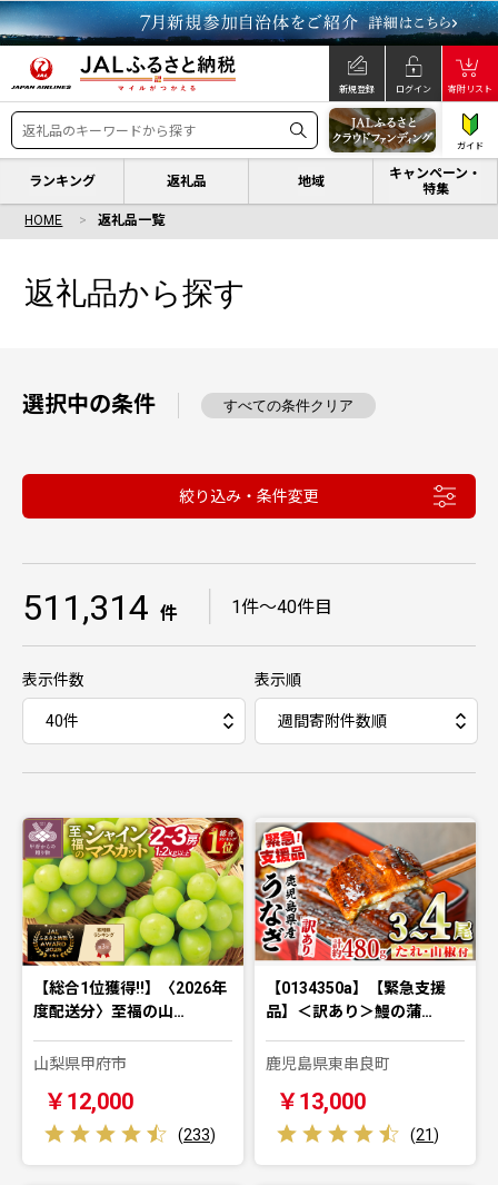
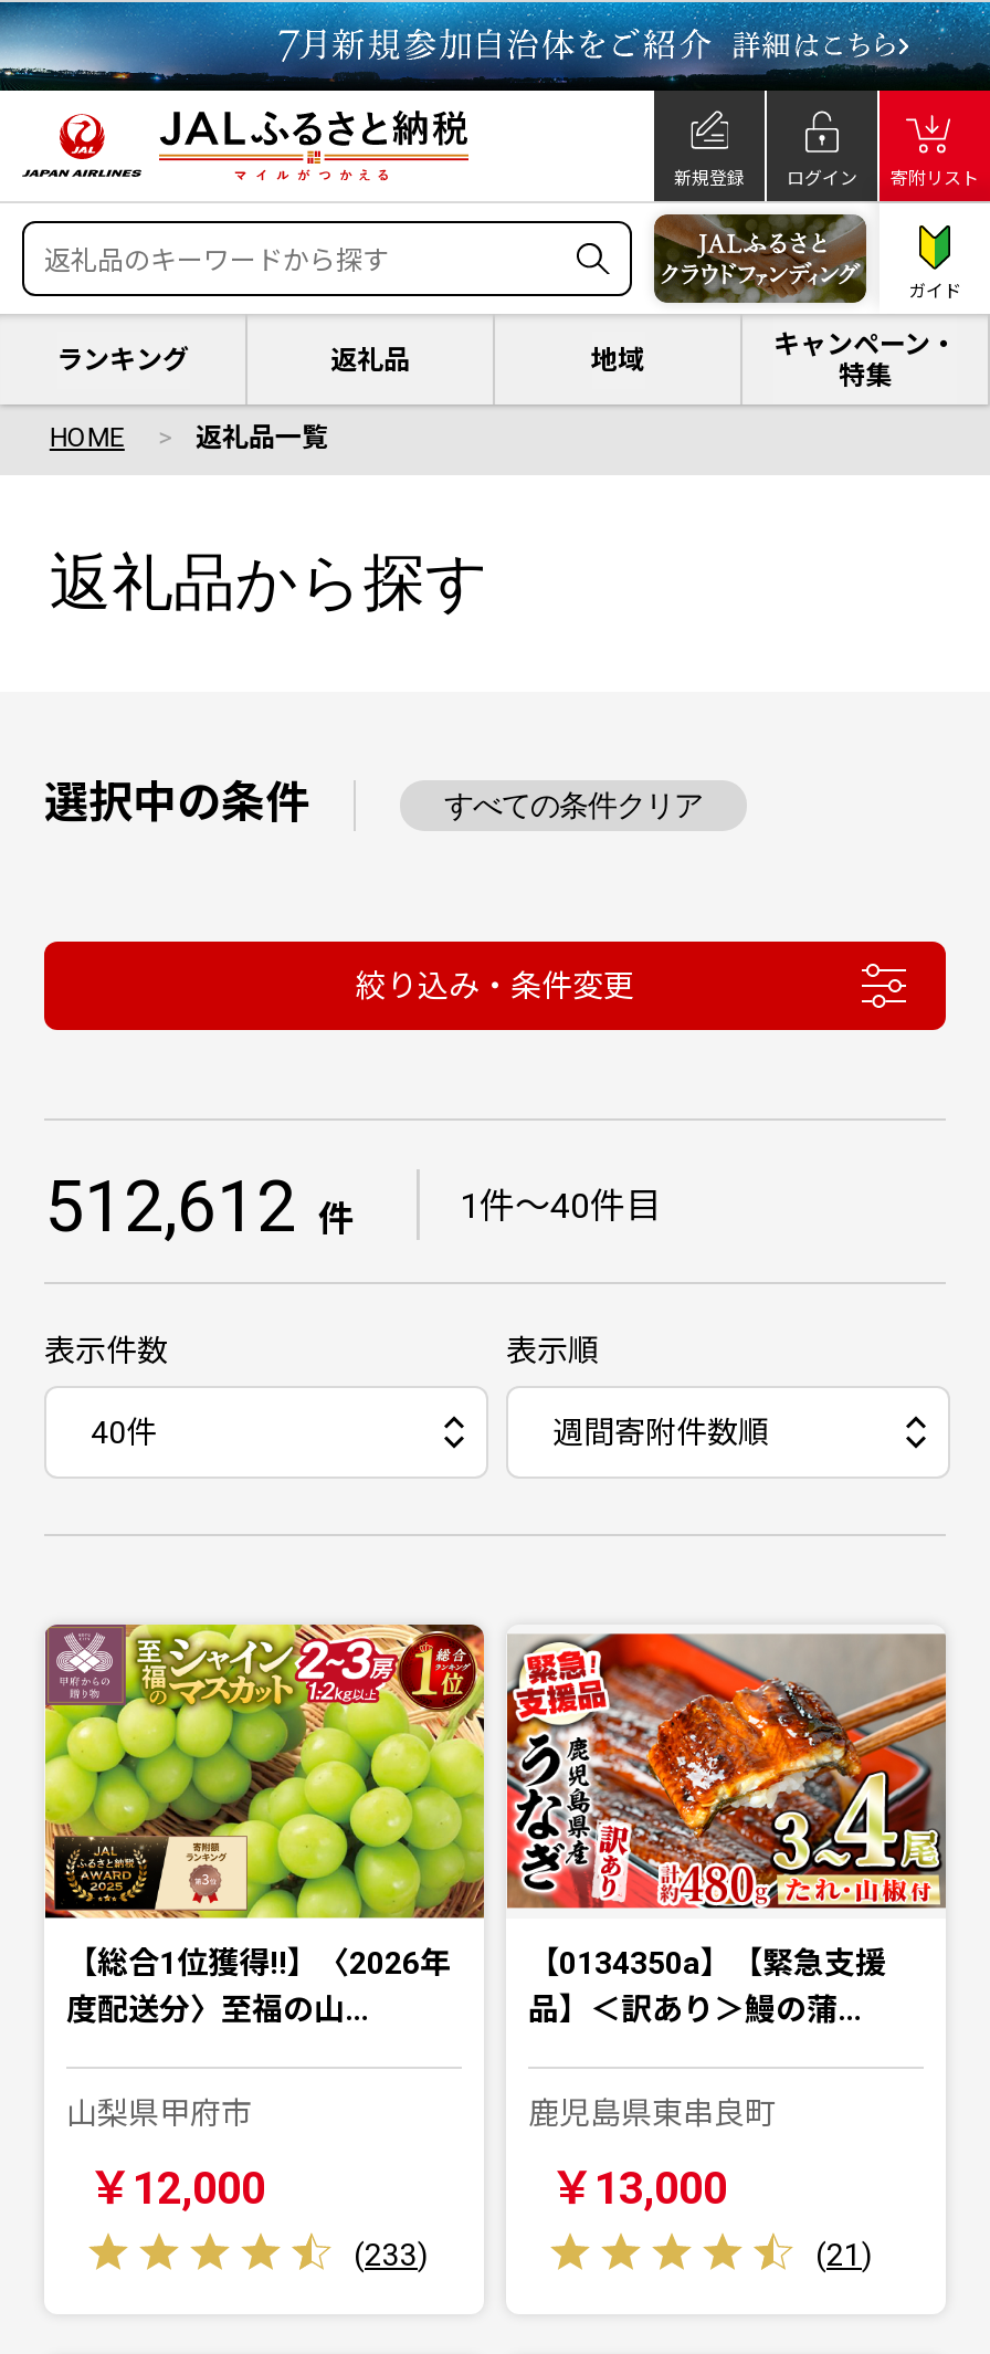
[22,586,332,629] 511,314 件 ｜ 1件〜40件目 -> [44,1165,661,1249] 512,612 件 ｜ 1件〜40件目

